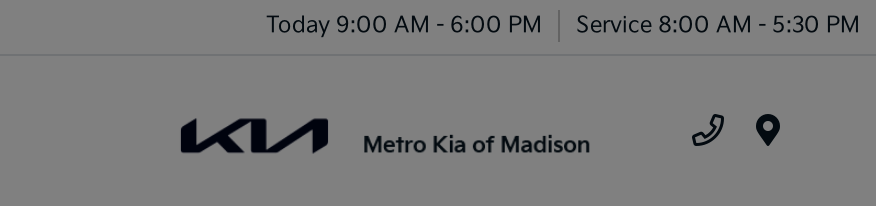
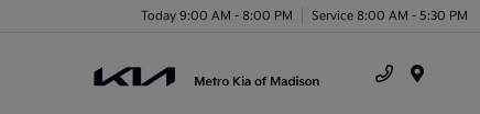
[266,11,860,37] Today 9:00 AM - 6:00 PM Service 8:00 AM - 5:30 PM -> [141,8,468,22] Today 9:00 AM - 8:00 PM Service 8:00 AM - 5:30 PM

